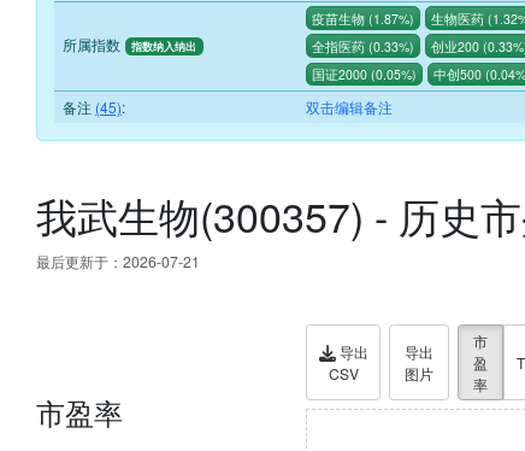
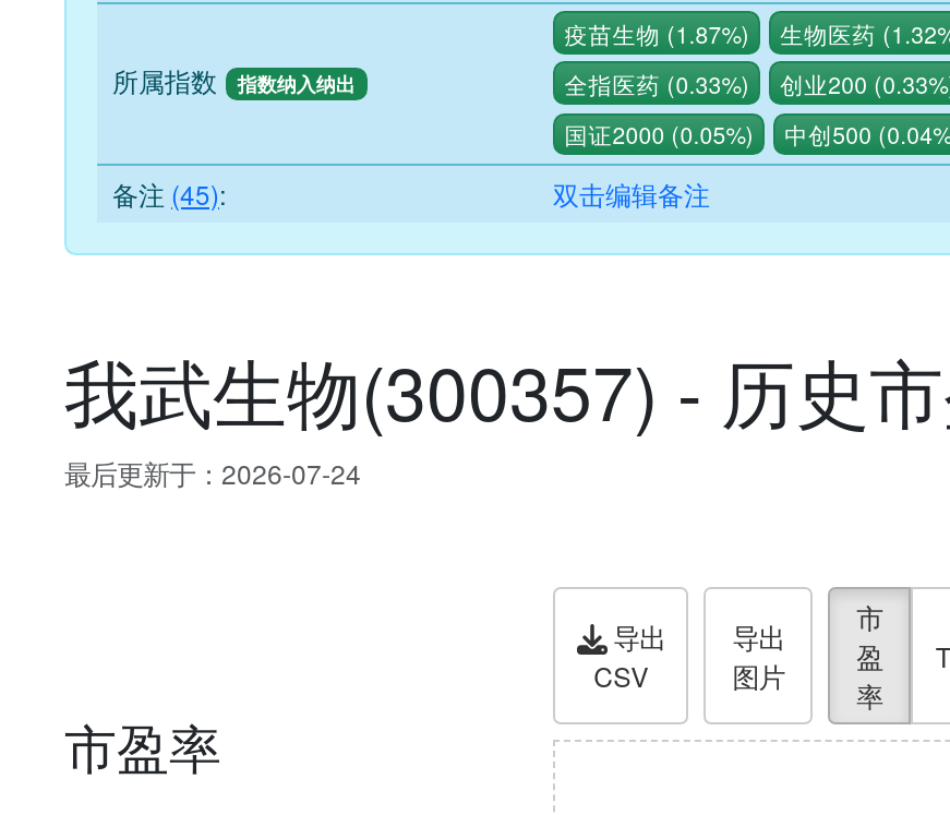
[36,251,200,271] 最后更新于：2026-07-21 -> [64,454,361,491] 最后更新于：2026-07-24

